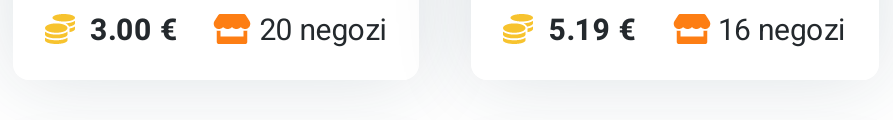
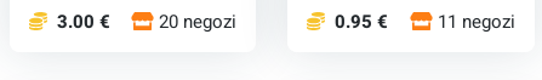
[549,9,846,53] 5.19 € | 16 negozi -> [334,9,515,36] 0.95 € | 11 negozi

